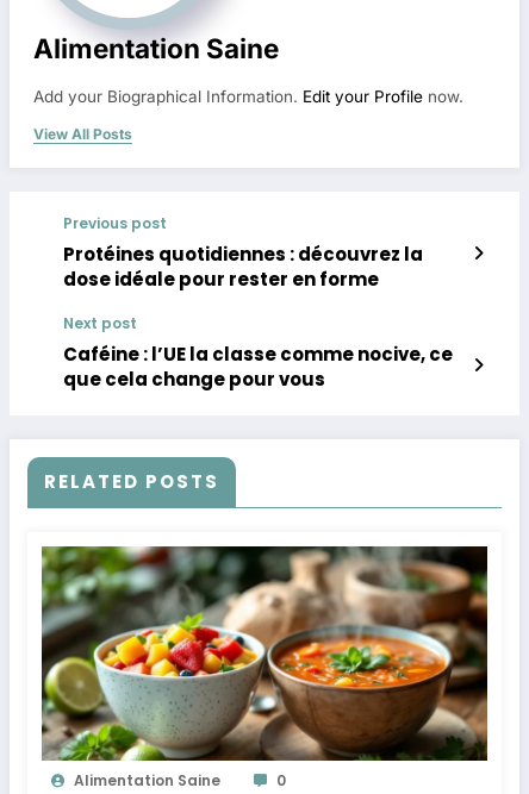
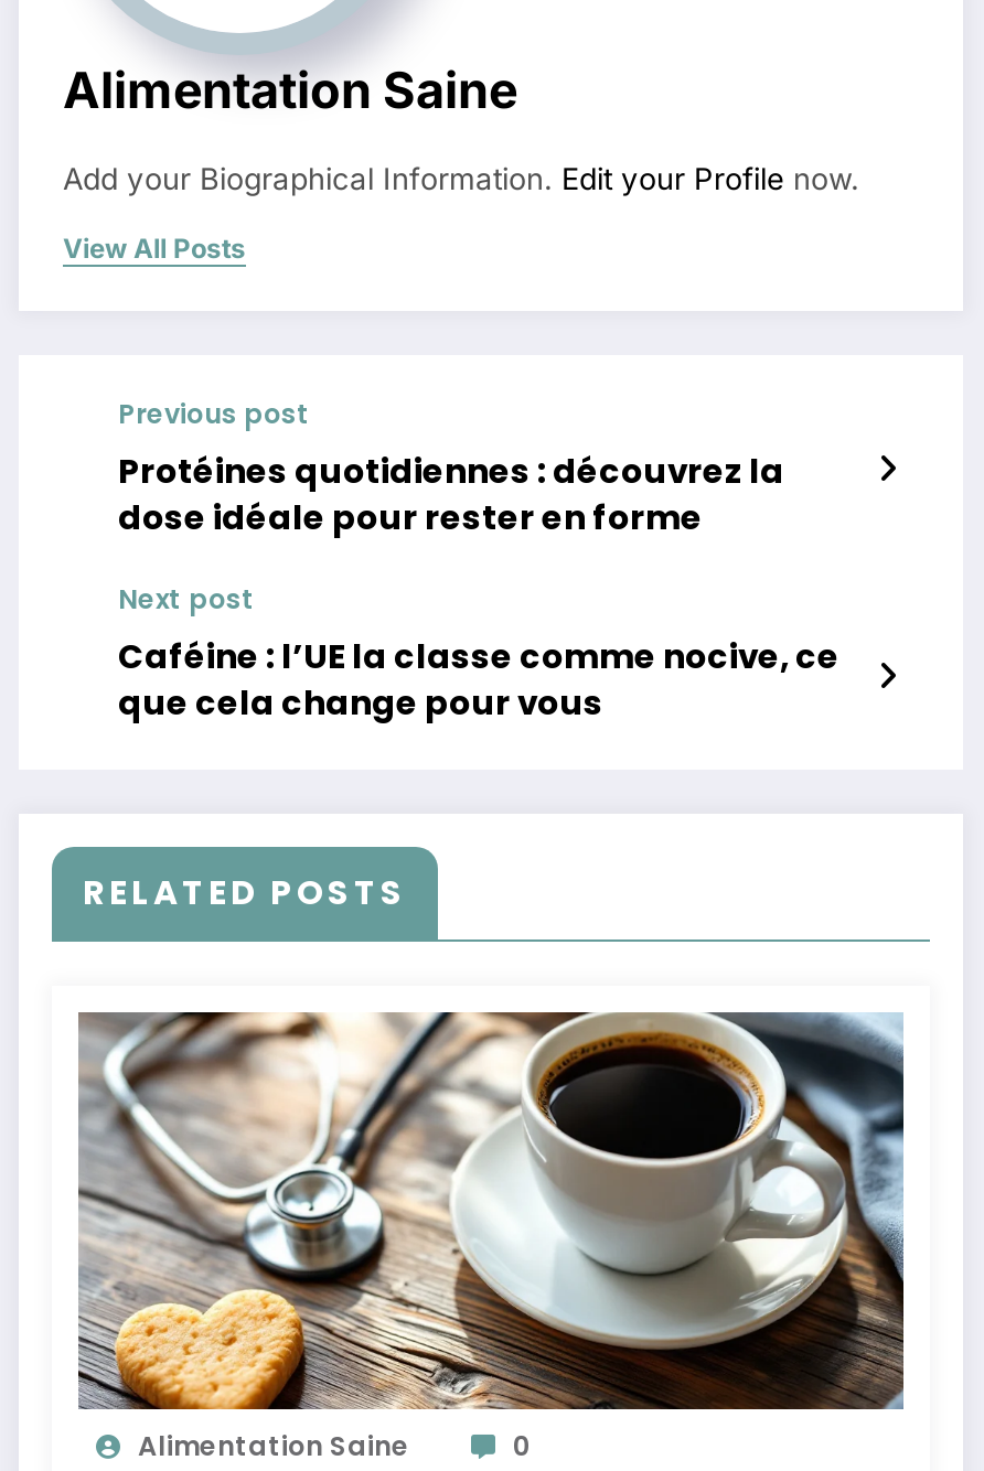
[41,545,488,762] [image] -> [78,1010,906,1411] [image]

